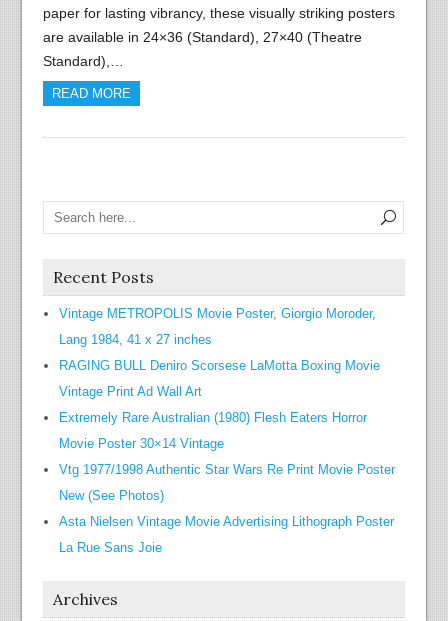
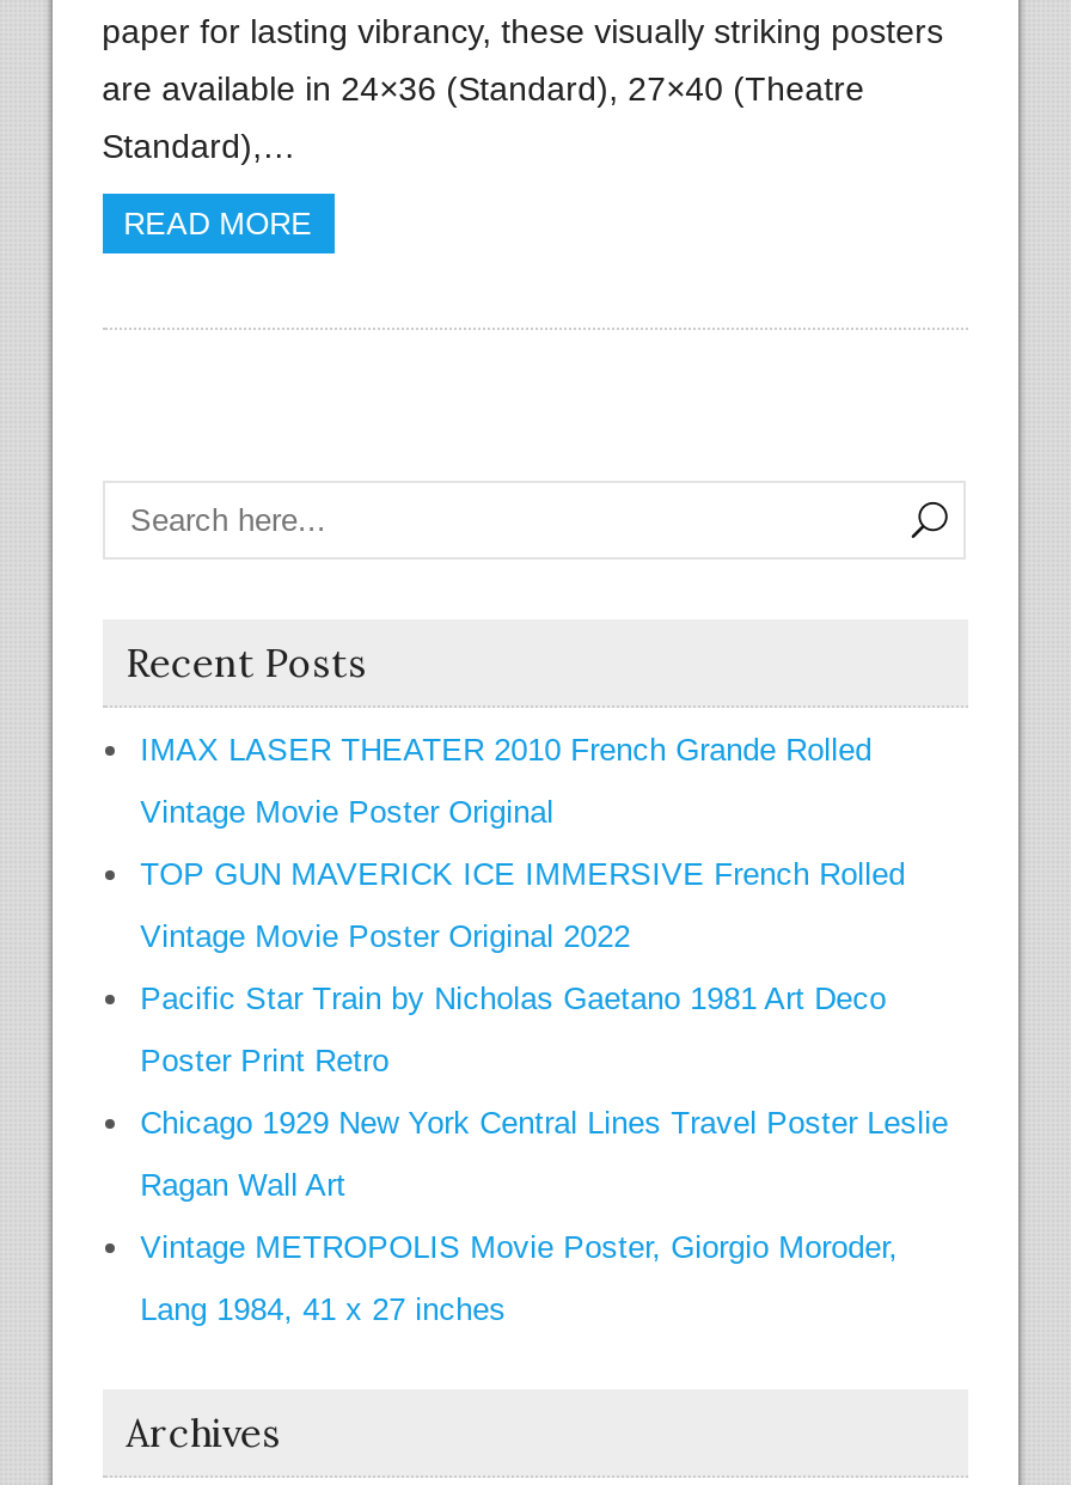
none -> [140,732,948,1203] IMAX LASER THEATER 2010 French Grande Rolled | Vintage Movie Poster Original | TOP GUN MAVERICK ICE IMMERSIVE French Rolled | Vintage Movie Poster Original 2022 | Pacific Star Train by Nicholas Gaetano 1981 Art Deco | Poster Print Retro | Chicago 1929 New York Central Lines Travel Poster Leslie | Ragan Wall Art
moved [59,306,376,347] -> [140,1229,898,1327]: Vintage METROPOLIS Movie Poster, Giorgio Moroder, | Lang 1984, 41 x 27 inches
[59,358,395,555] RAGING BULL Deniro Scorsese LaMotta Boxing Movie | Vintage Print Ad Wall Art | Extremely Rare Australian (1980) Flesh Eaters Horror | Movie Poster 30×14 Vintage | Vtg 1977/1998 Authentic Star Wars Re Print Movie Poster | New (See Photos) | Asta Nielsen Vintage Movie Advertising Lithograph Poster | La Rue Sans Joie -> none

